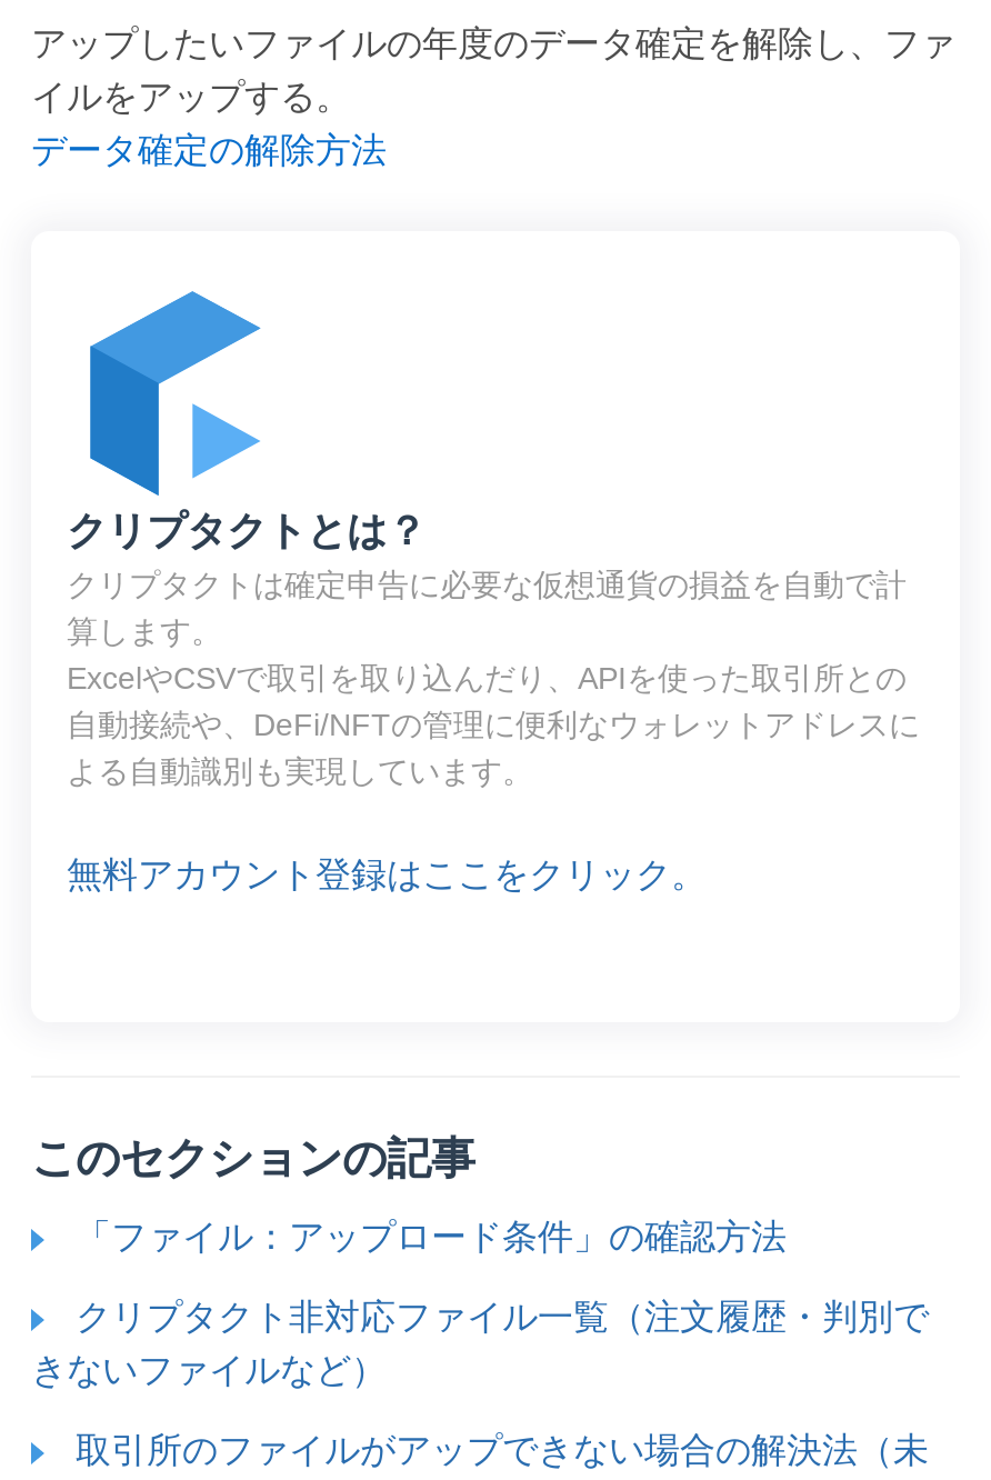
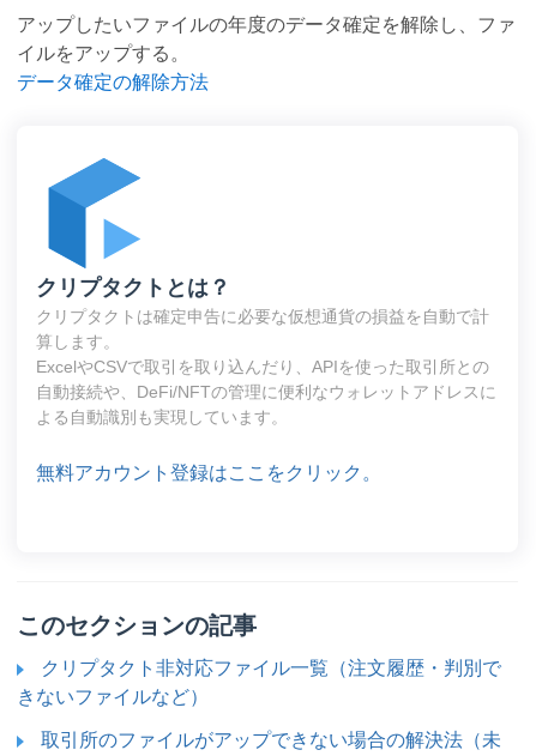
[76,1217,787,1254] 「ファイル：アップロード条件」の確認方法 -> none

